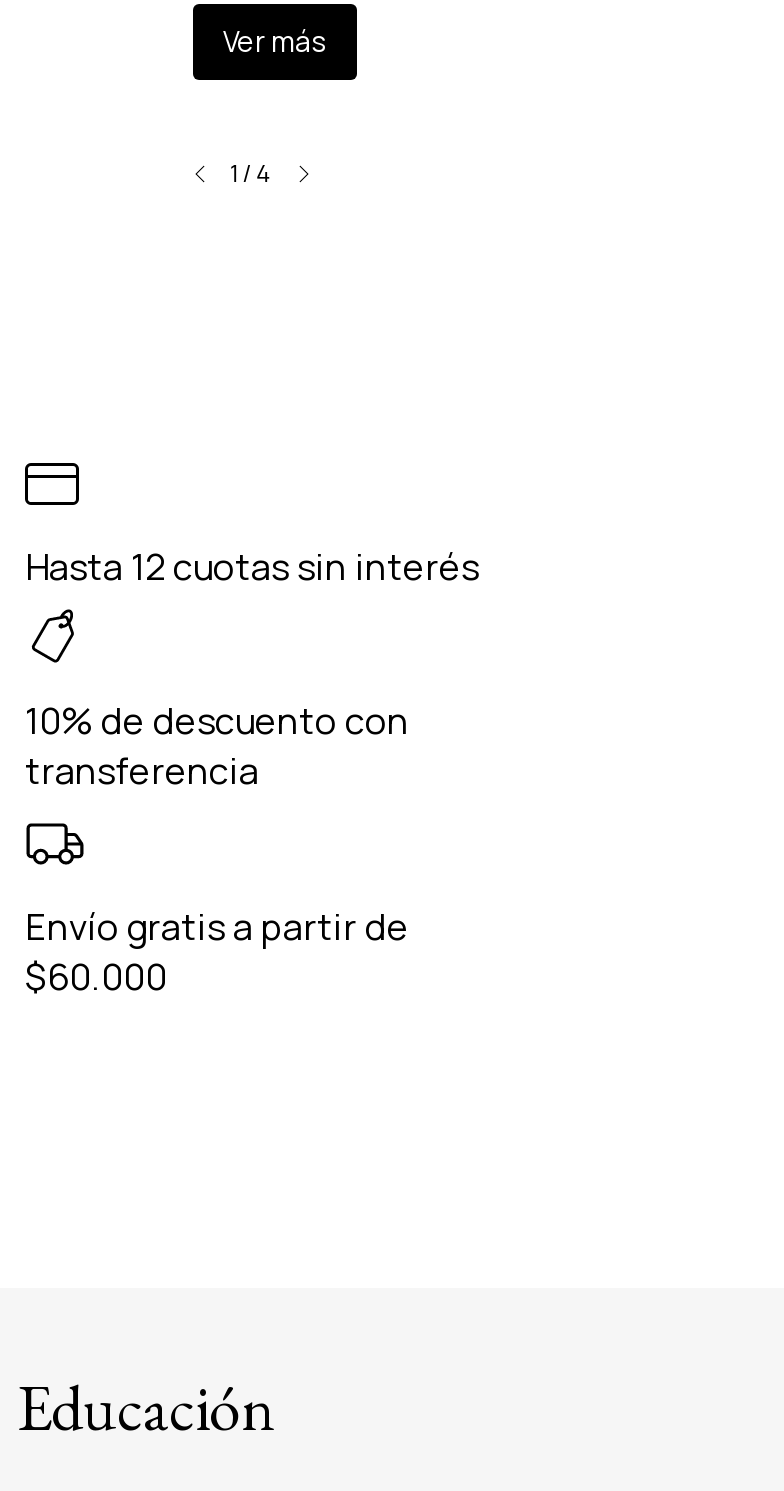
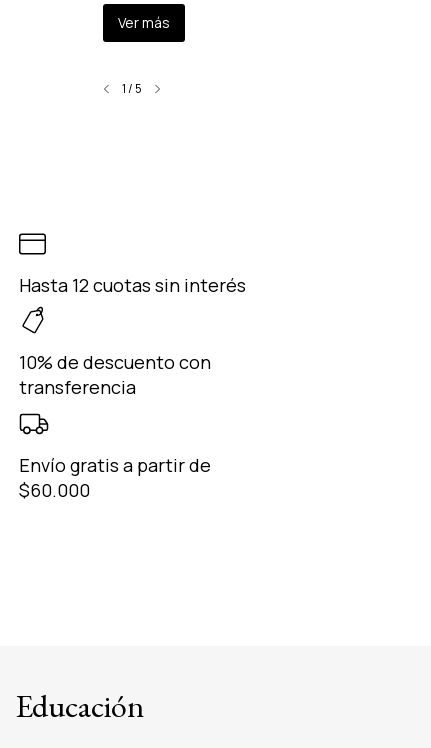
[230,156,272,190] 1 / 4 -> [122,80,142,97] 1 / 5

